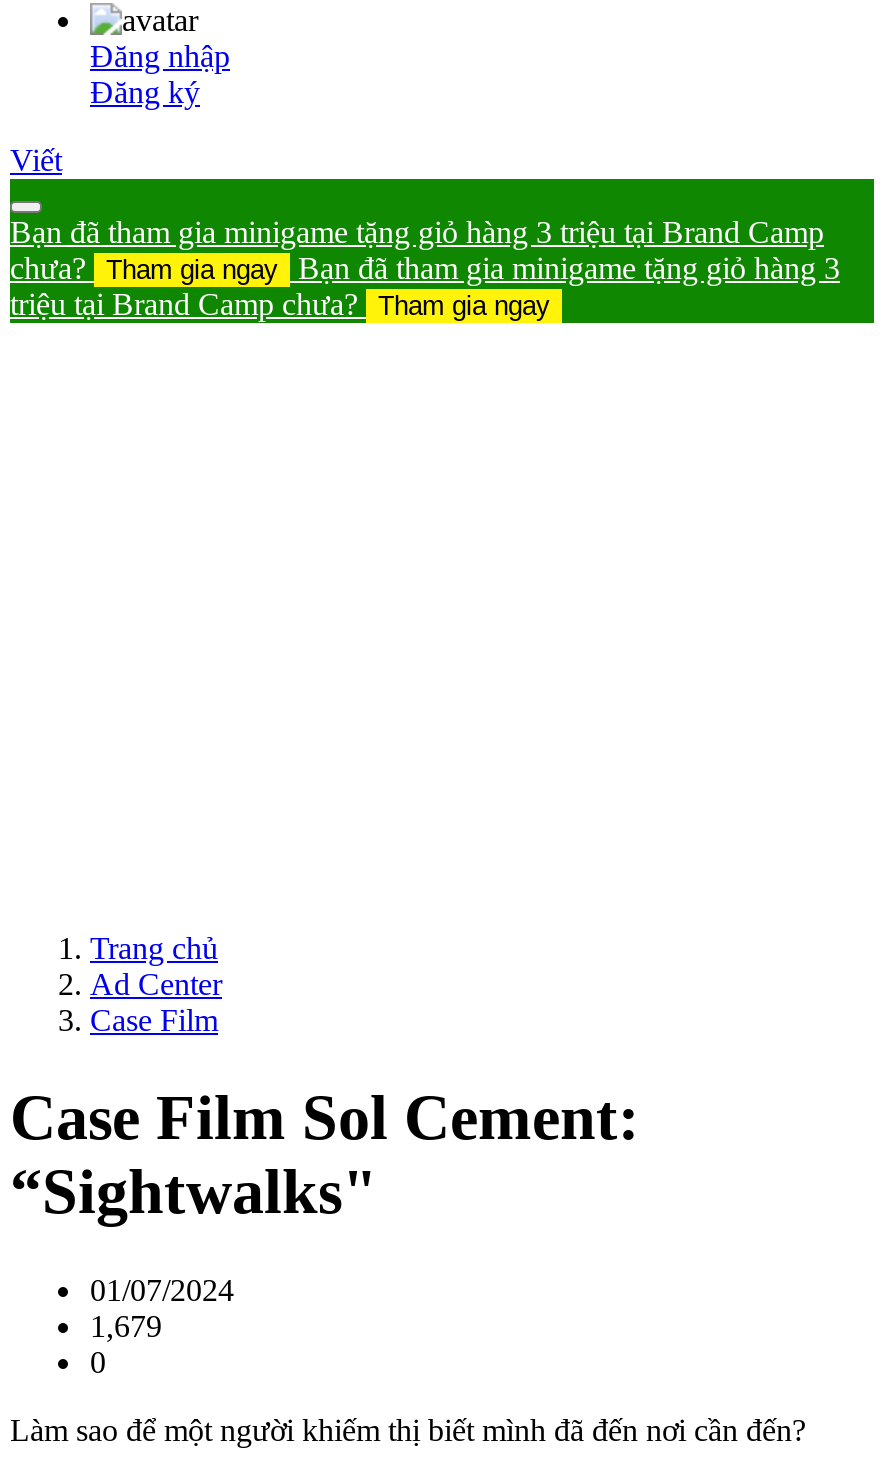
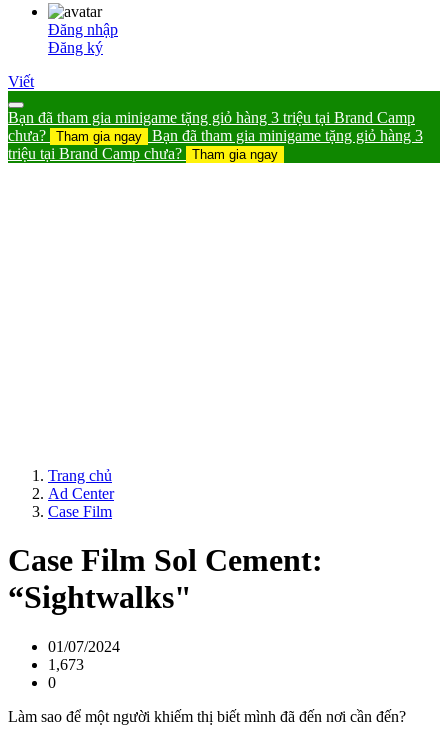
[90,1309,162,1343] 1,679 -> [48,656,84,673] 1,673

